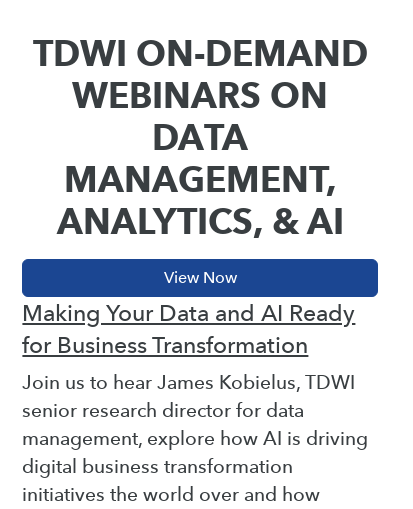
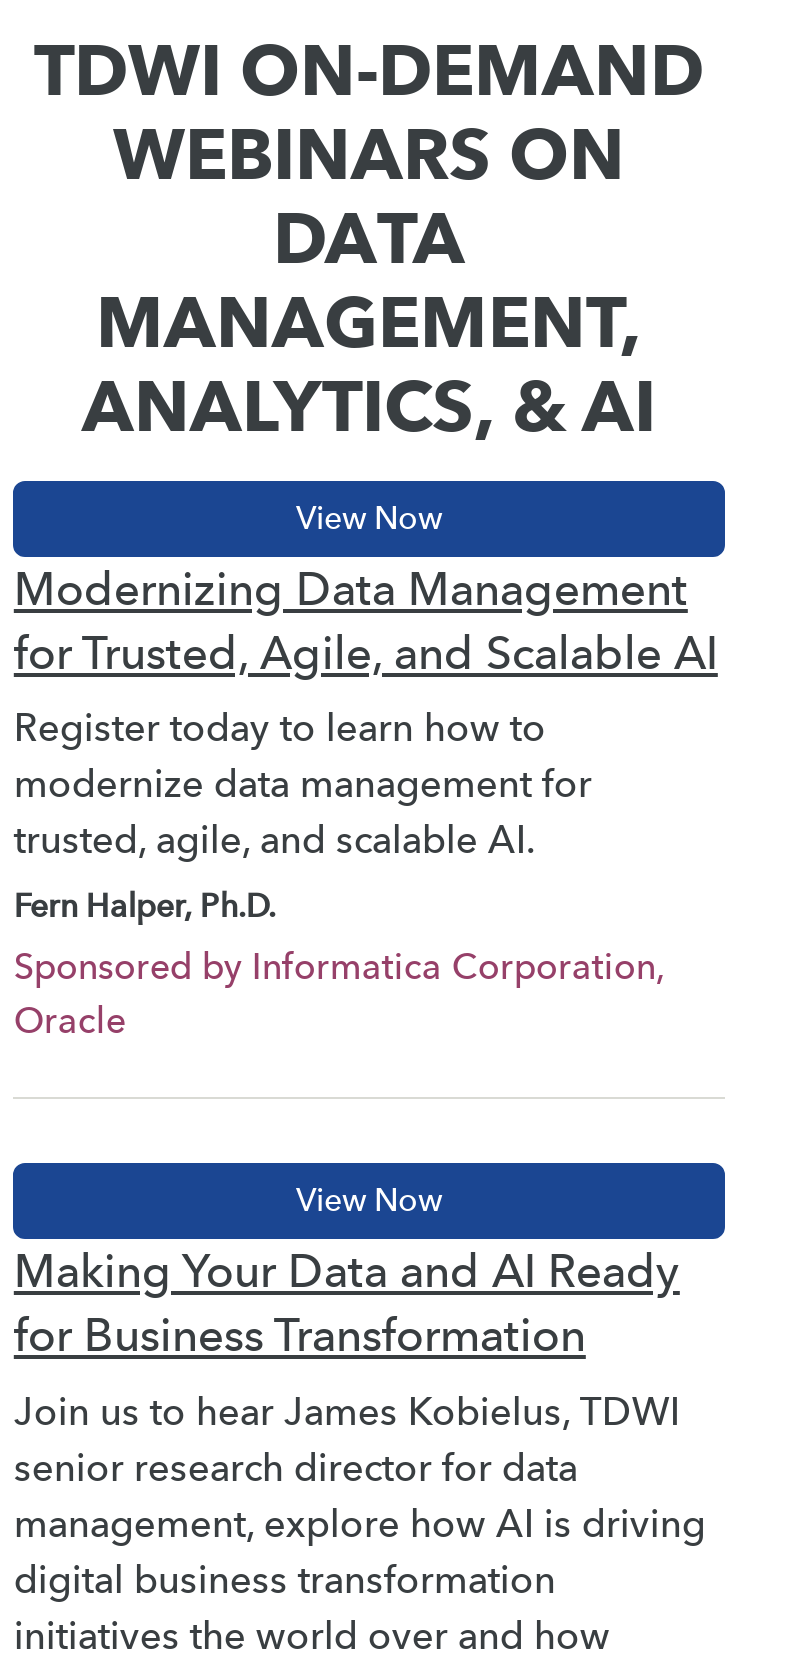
none -> [14,560,718,1043] Modernizing Data Management | for Trusted, Agile, and Scalable AI | Register today to learn how to | modernize data management for | trusted, agile, and scalable AI. | Fern Halper, Ph.D. | Sponsored by Informatica Corporation, | Oracle

